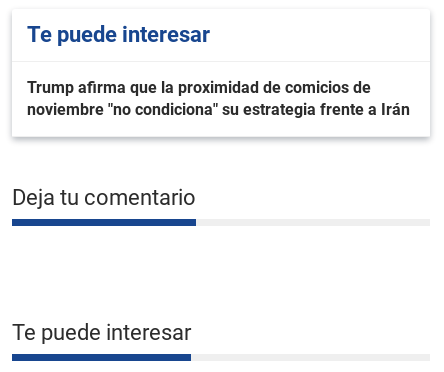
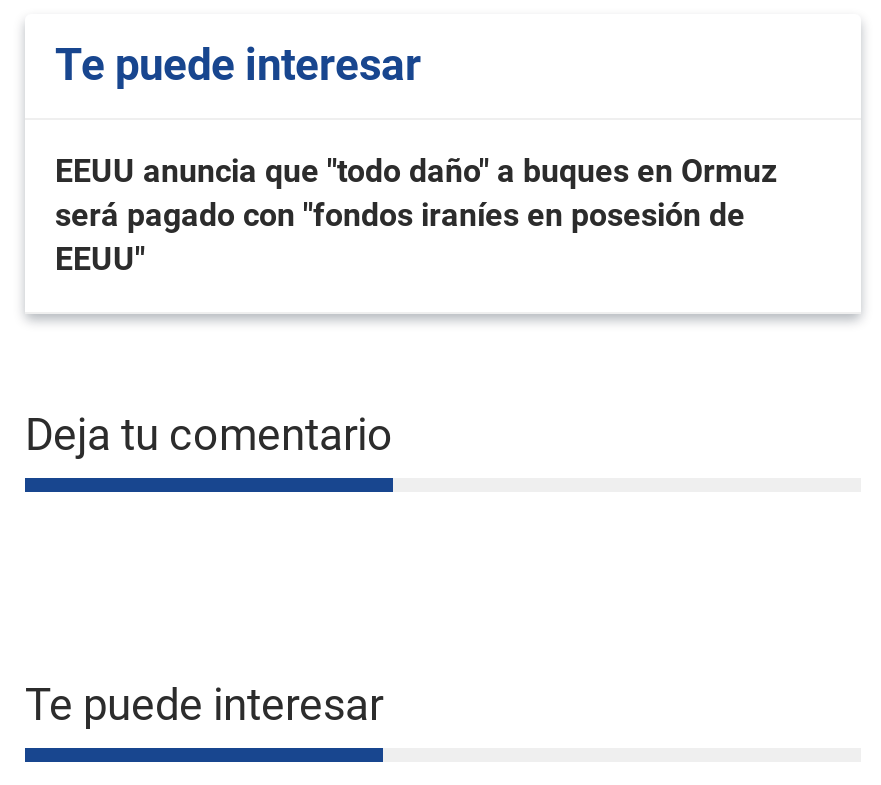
[27,78,410,119] Trump afirma que la proximidad de comicios de | noviembre "no condiciona" su estrategia frente a Irán -> [55,152,777,278] EEUU anuncia que "todo daño" a buques en Ormuz | será pagado con "fondos iraníes en posesión de | EEUU"

